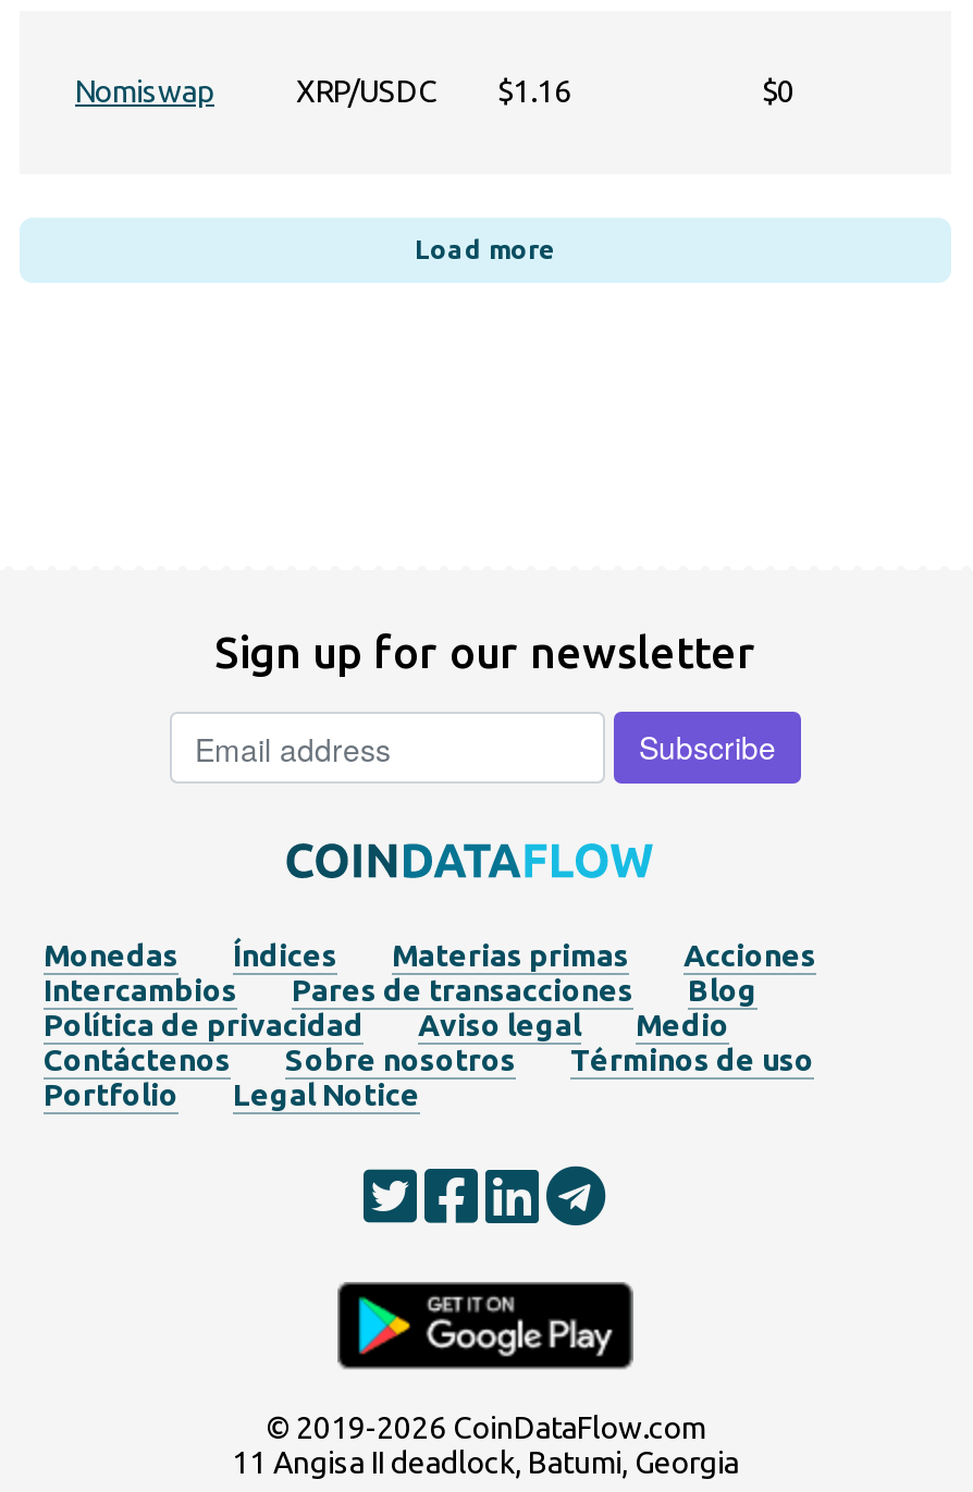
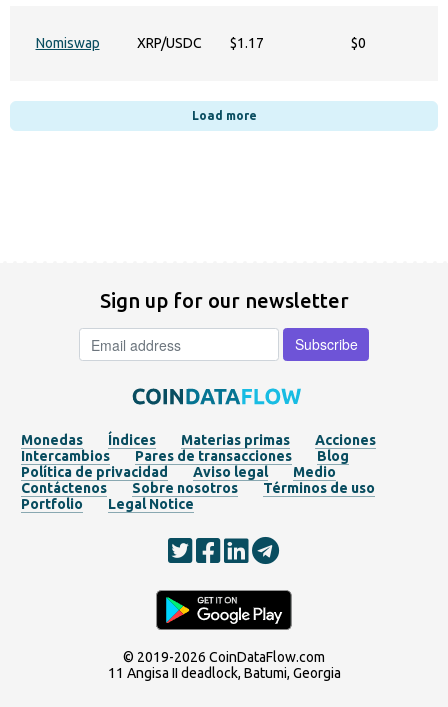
[296,74,571,109] XRP/USDC $1.16 -> [137,35,263,51] XRP/USDC $1.17

